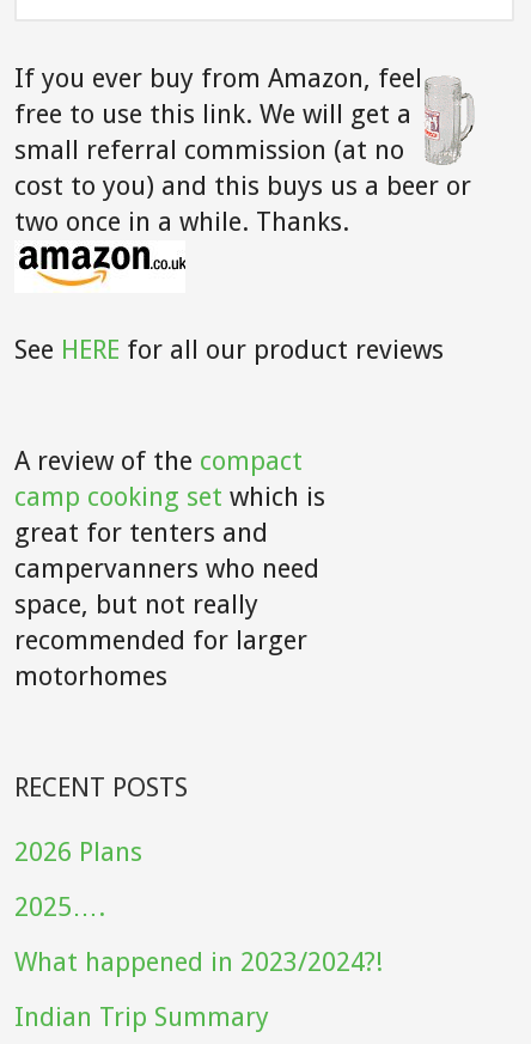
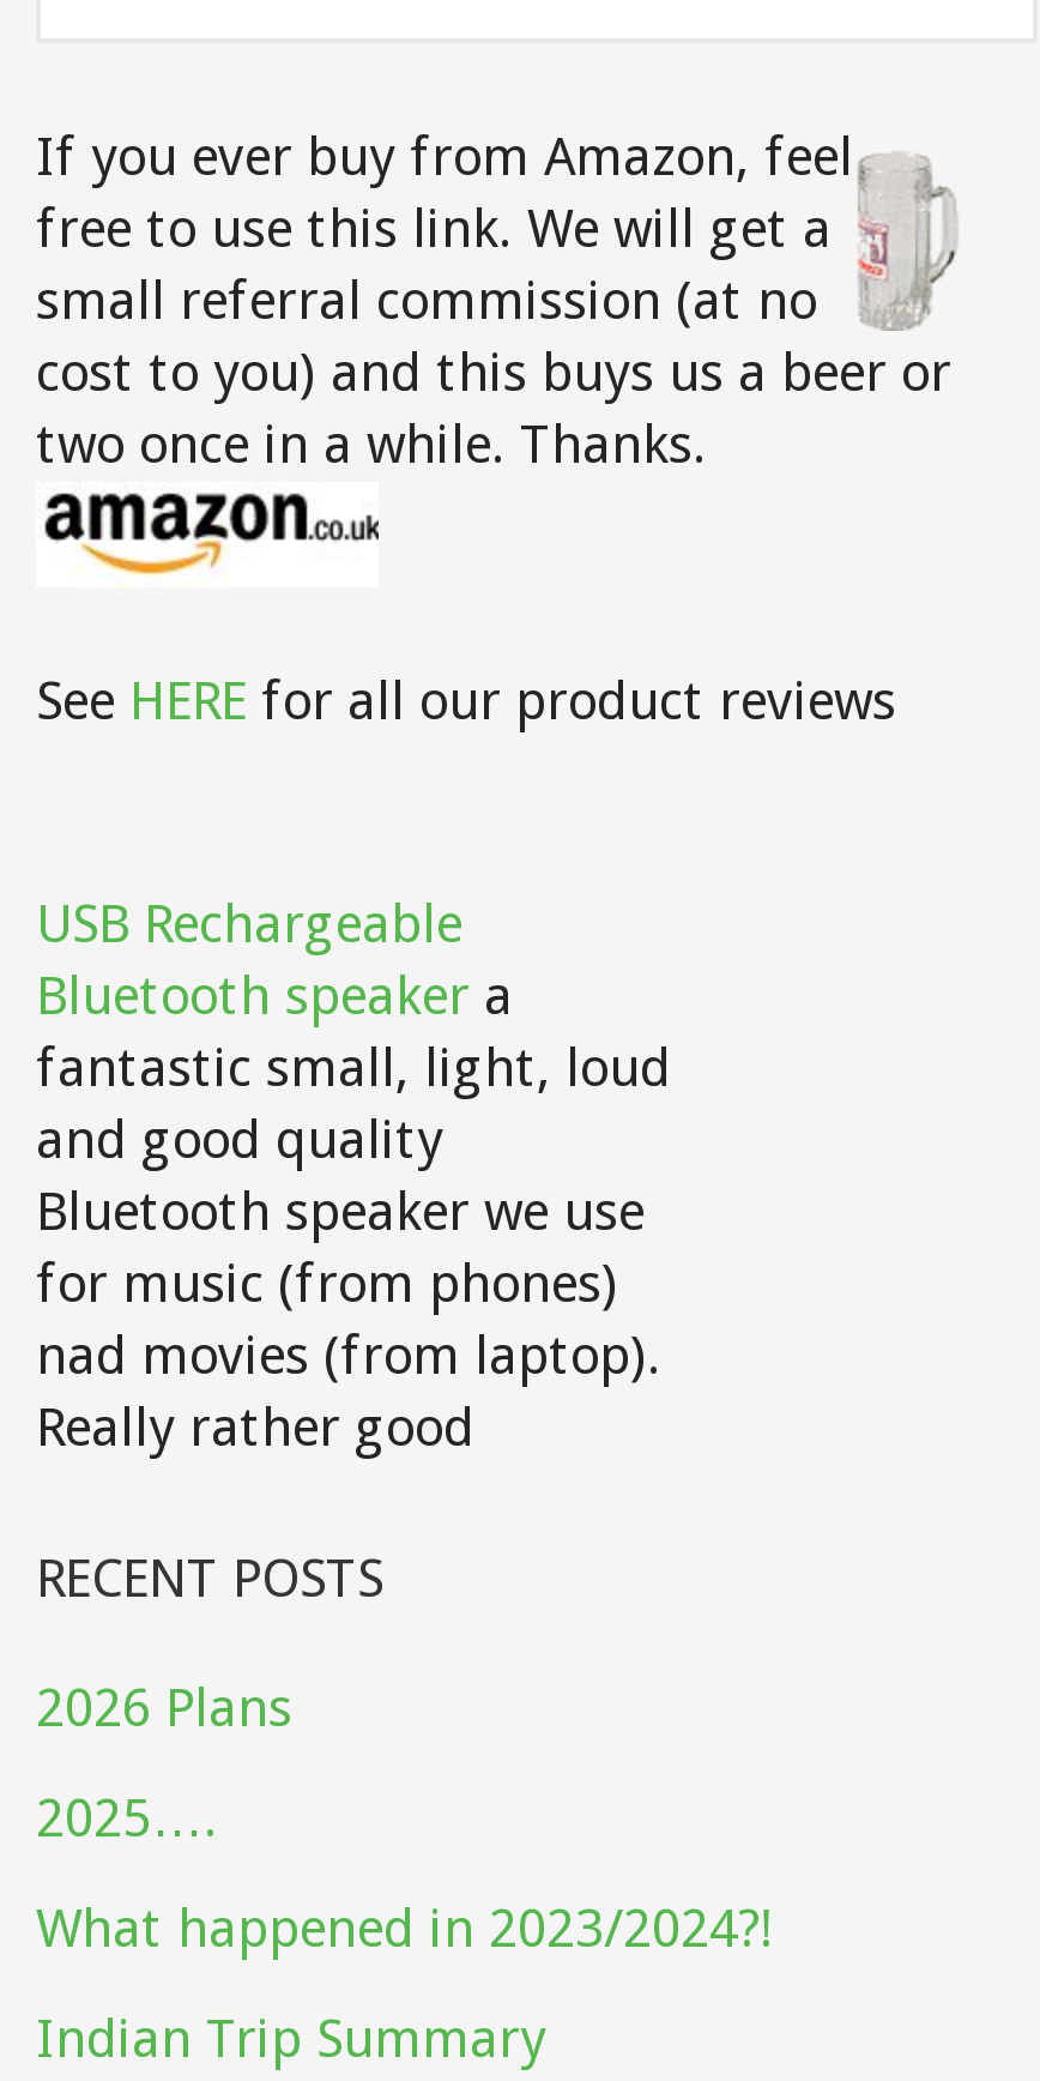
[14,447,325,692] A review of the compact | camp cooking set which is | great for tenters and | campervanners who need | space, but not really | recommended for larger | motorhomes -> [36,895,671,1459] USB Rechargeable | Bluetooth speaker a | fantastic small, light, loud | and good quality | Bluetooth speaker we use | for music (from phones) | nad movies (from laptop). | Really rather good

